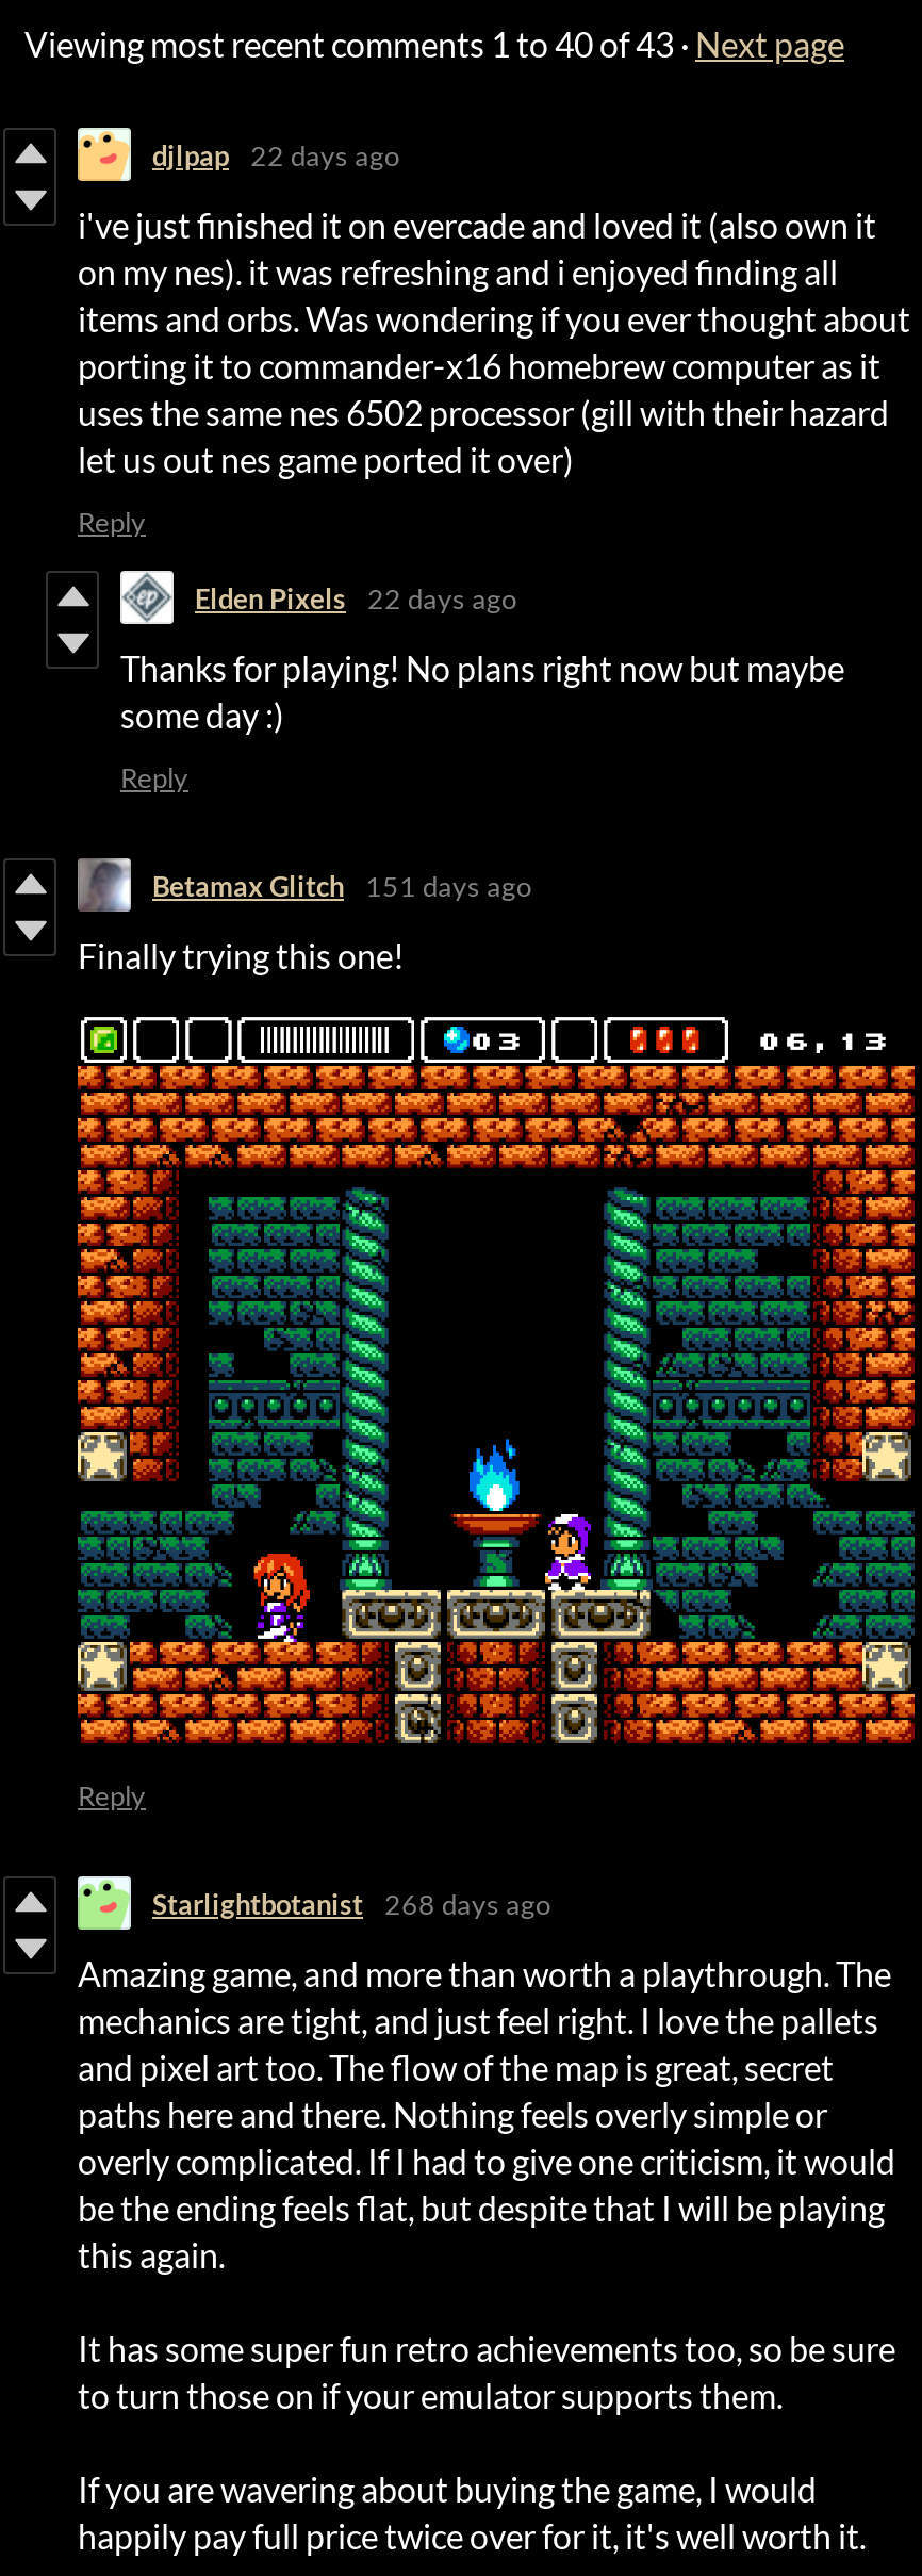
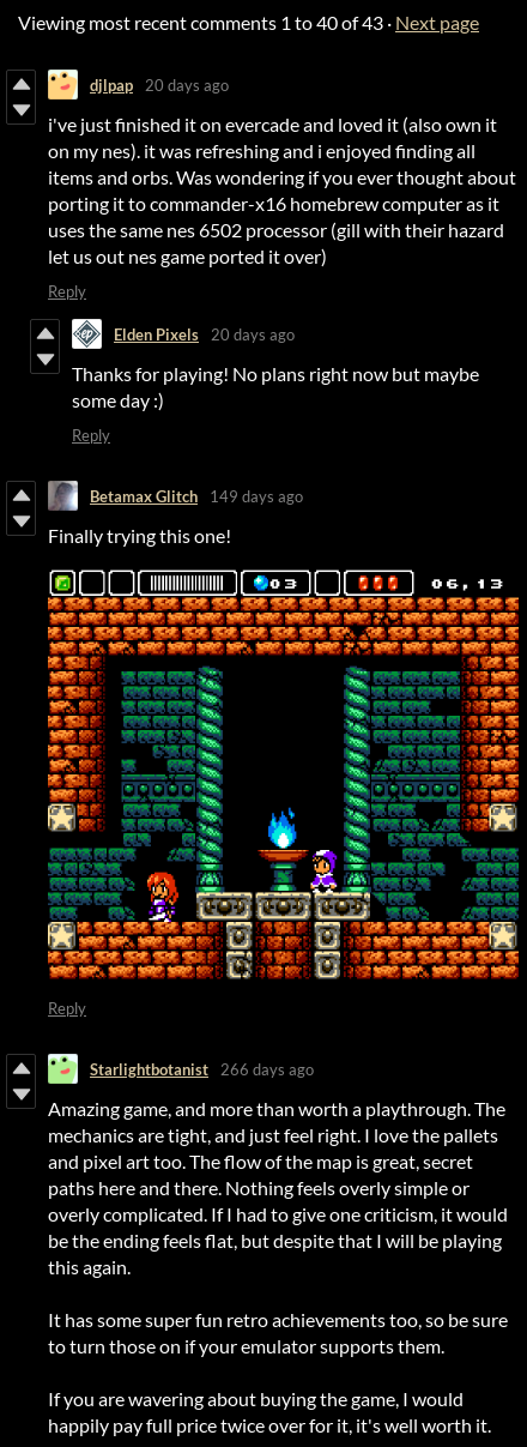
[152,138,399,172] djlpap 22 days ago -> [90,75,229,94] djlpap 20 days ago
[195,581,516,615] Elden Pixels 22 days ago -> [114,325,295,344] Elden Pixels 20 days ago
[152,869,531,903] Betamax Glitch 151 days ago -> [90,486,303,506] Betamax Glitch 149 days ago
[152,1887,550,1921] Starlightbotanist 268 days ago -> [90,1060,314,1079] Starlightbotanist 266 days ago

